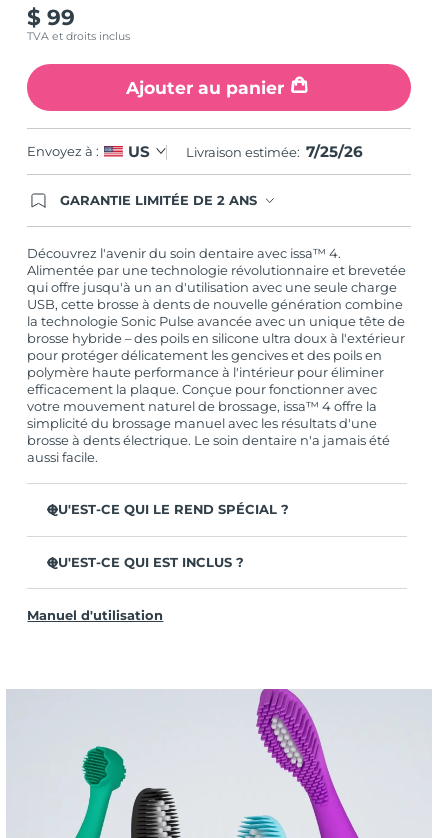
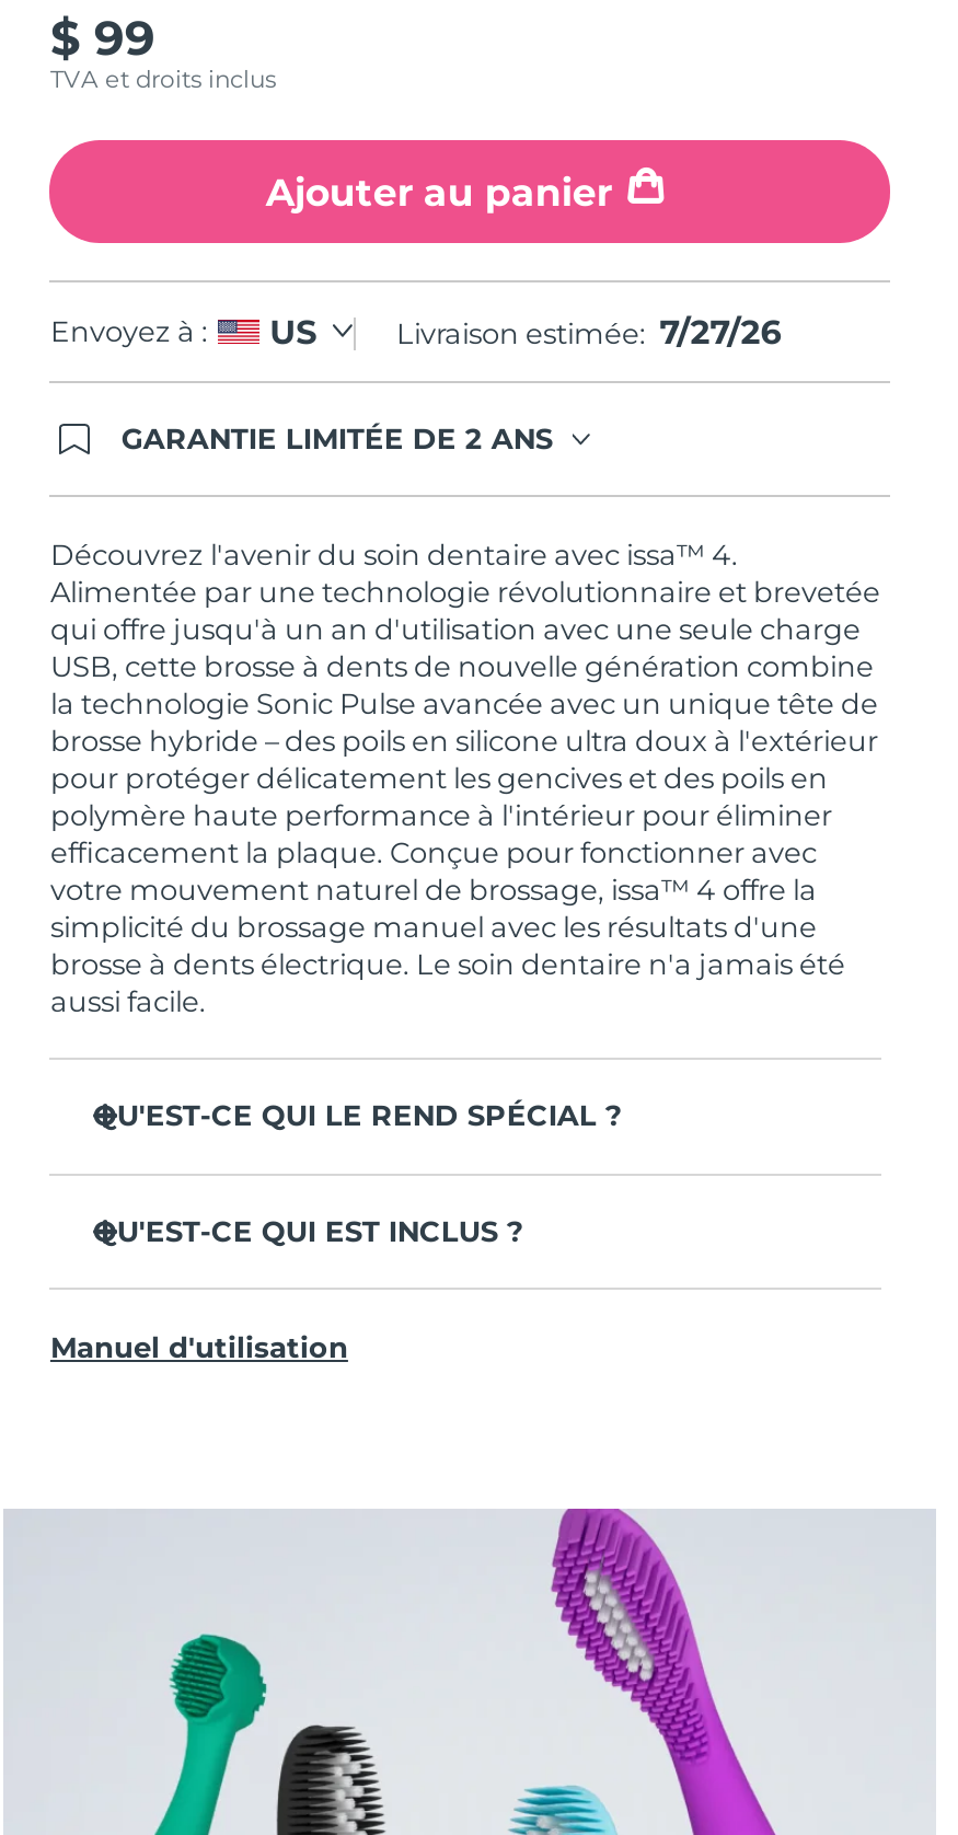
[185,141,363,160] Livraison estimée: 7/25/26 -> [396,310,782,351] Livraison estimée: 7/27/26

